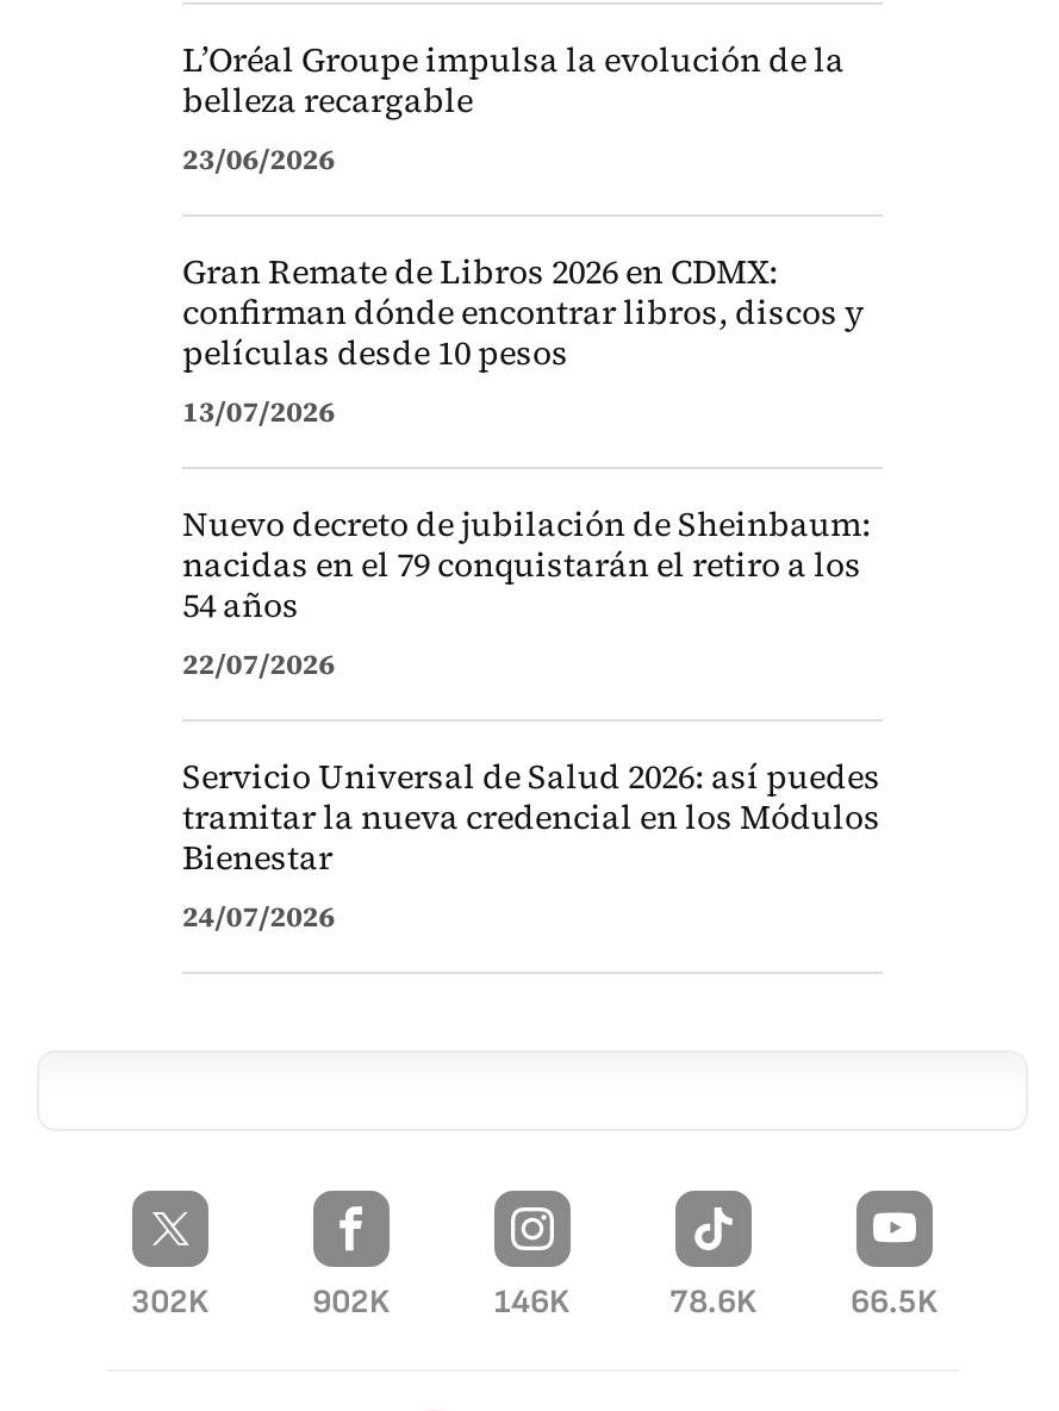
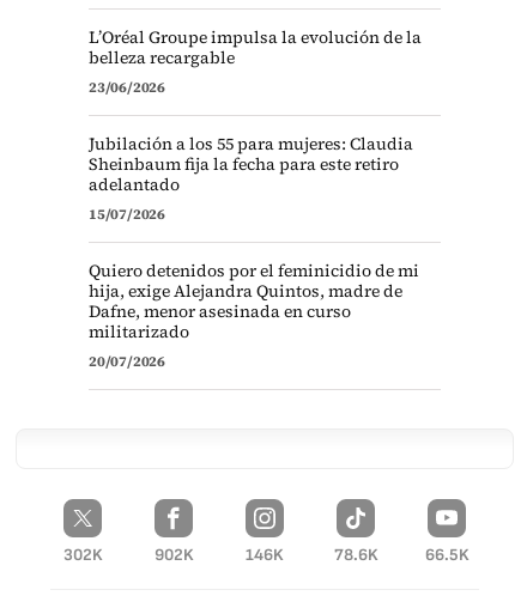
[182,248,880,936] Gran Remate de Libros 2026 en CDMX: | confirman dónde encontrar libros, discos y | películas desde 10 pesos | 13/07/2026 | Nuevo decreto de jubilación de Sheinbaum: | nacidas en el 79 conquistarán el retiro a los | 54 años | 22/07/2026 | Servicio Universal de Salud 2026: así puedes | tramitar la nueva credencial en los Módulos | Bienestar | 24/07/2026 -> [89,131,419,370] Jubilación a los 55 para mujeres: Claudia | Sheinbaum fija la fecha para este retiro | adelantado | 15/07/2026 | Quiero detenidos por el feminicidio de mi | hija, exige Alejandra Quintos, madre de | Dafne, menor asesinada en curso | militarizado | 20/07/2026

